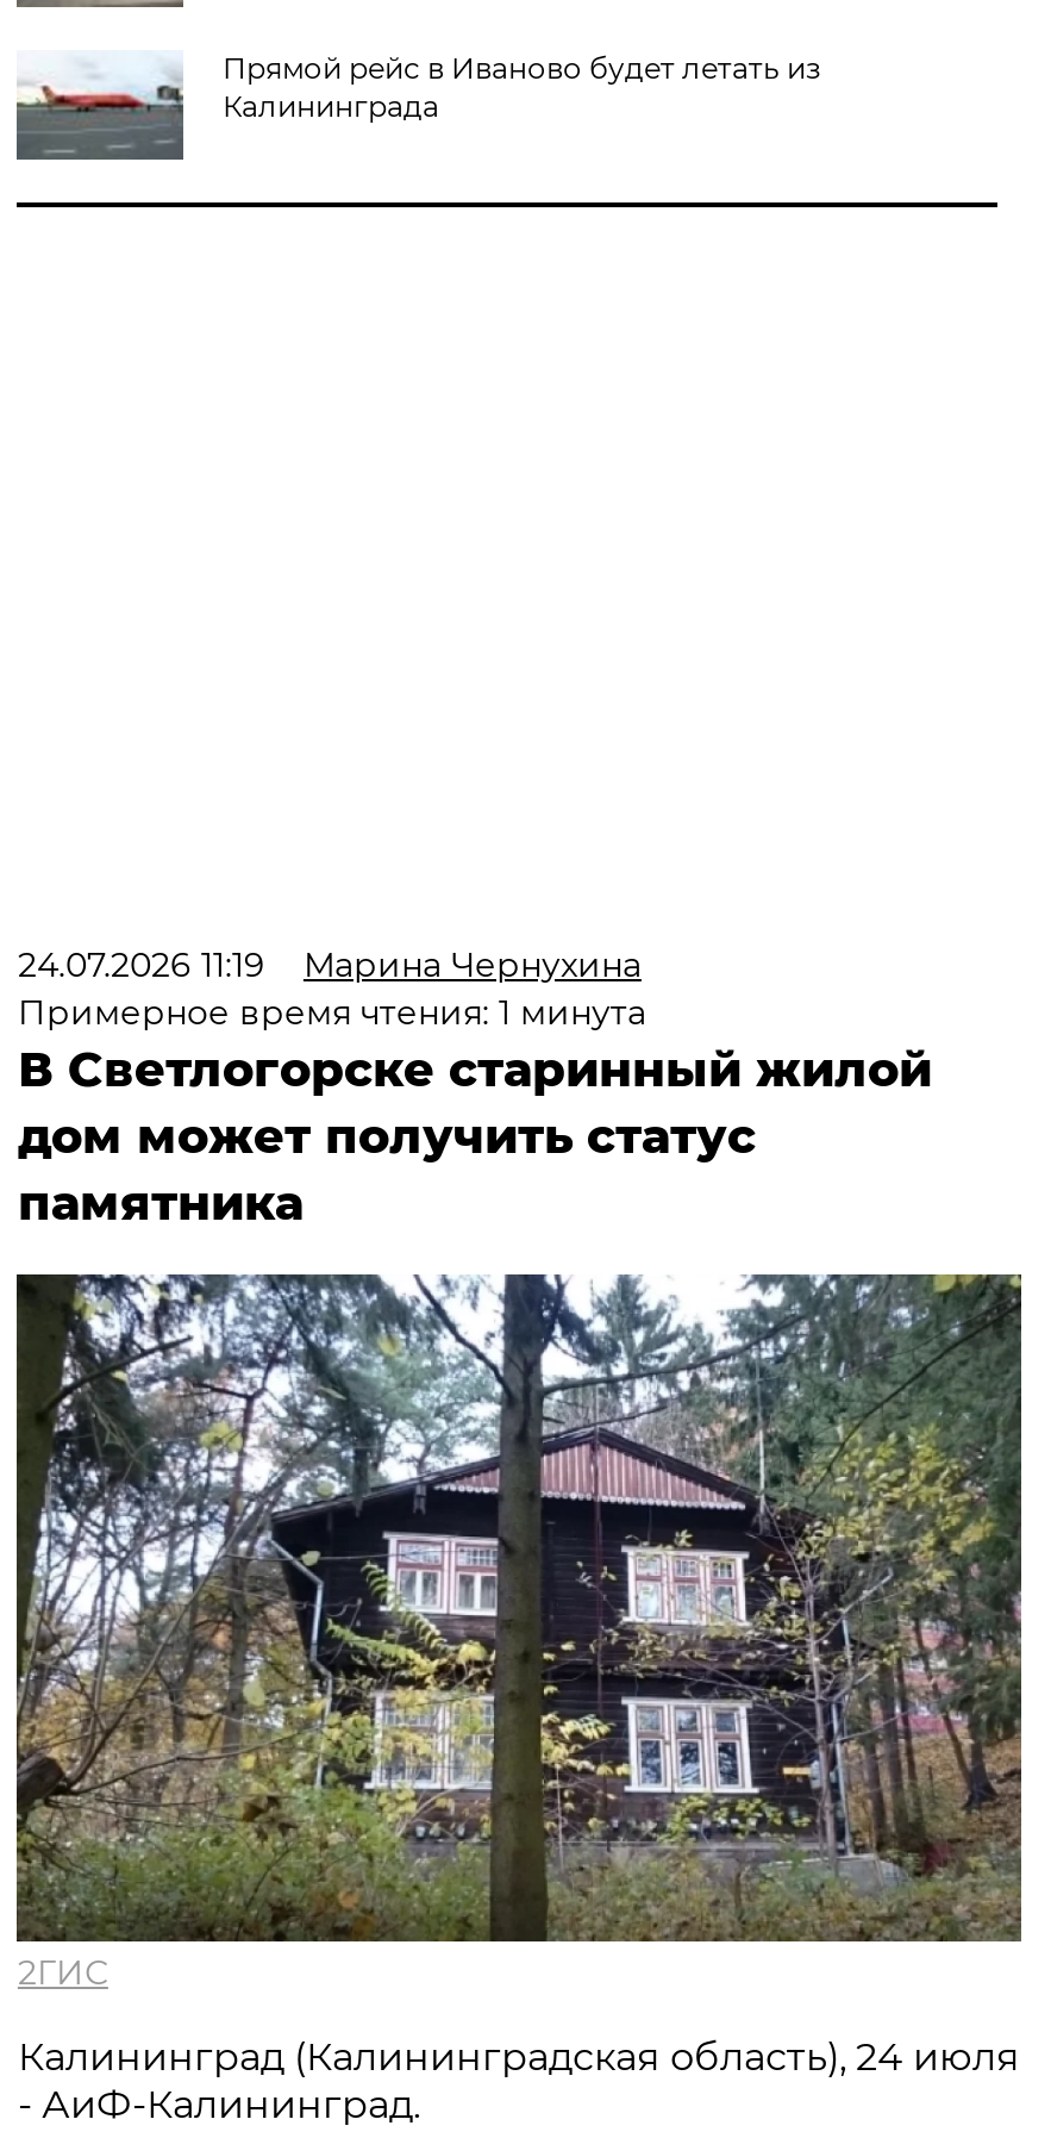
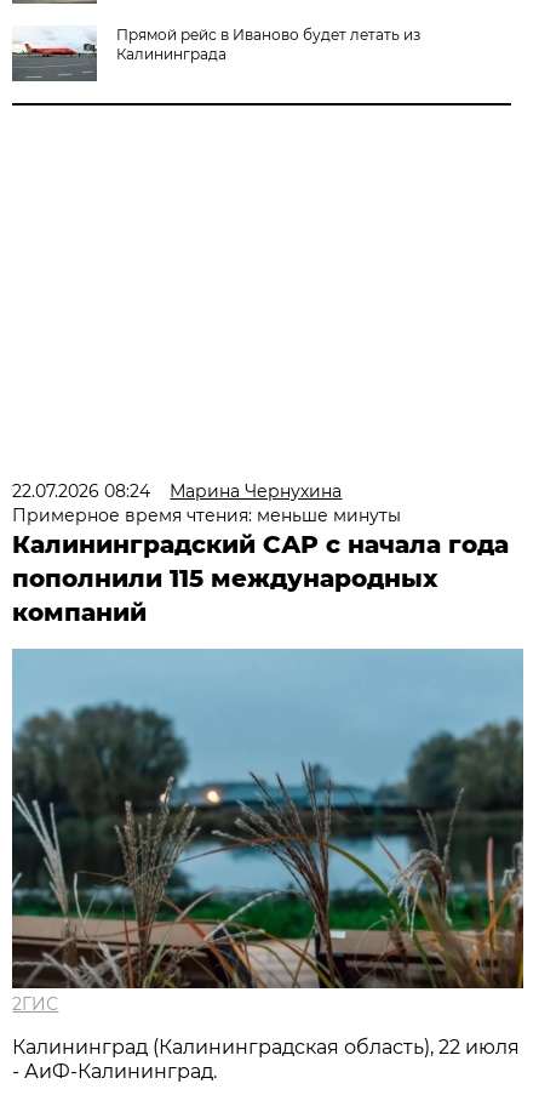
[18,943,641,986] 24.07.2026 11:19 Марина Чернухина -> [13,480,342,502] 22.07.2026 08:24 Марина Чернухина
[18,991,932,1232] Примерное время чтения: 1 минута | В Светлогорске старинный жилой | дом может получить статус | памятника -> [13,504,509,627] Примерное время чтения: меньше минуты | Калининградский САР с начала года | пополнили 115 международных | компаний
[14,1272,1024,2080] [image] | Калининград (Калининградская область), 24 июля -> [11,648,524,1059] [image] | Калининград (Калининградская область), 22 июля

